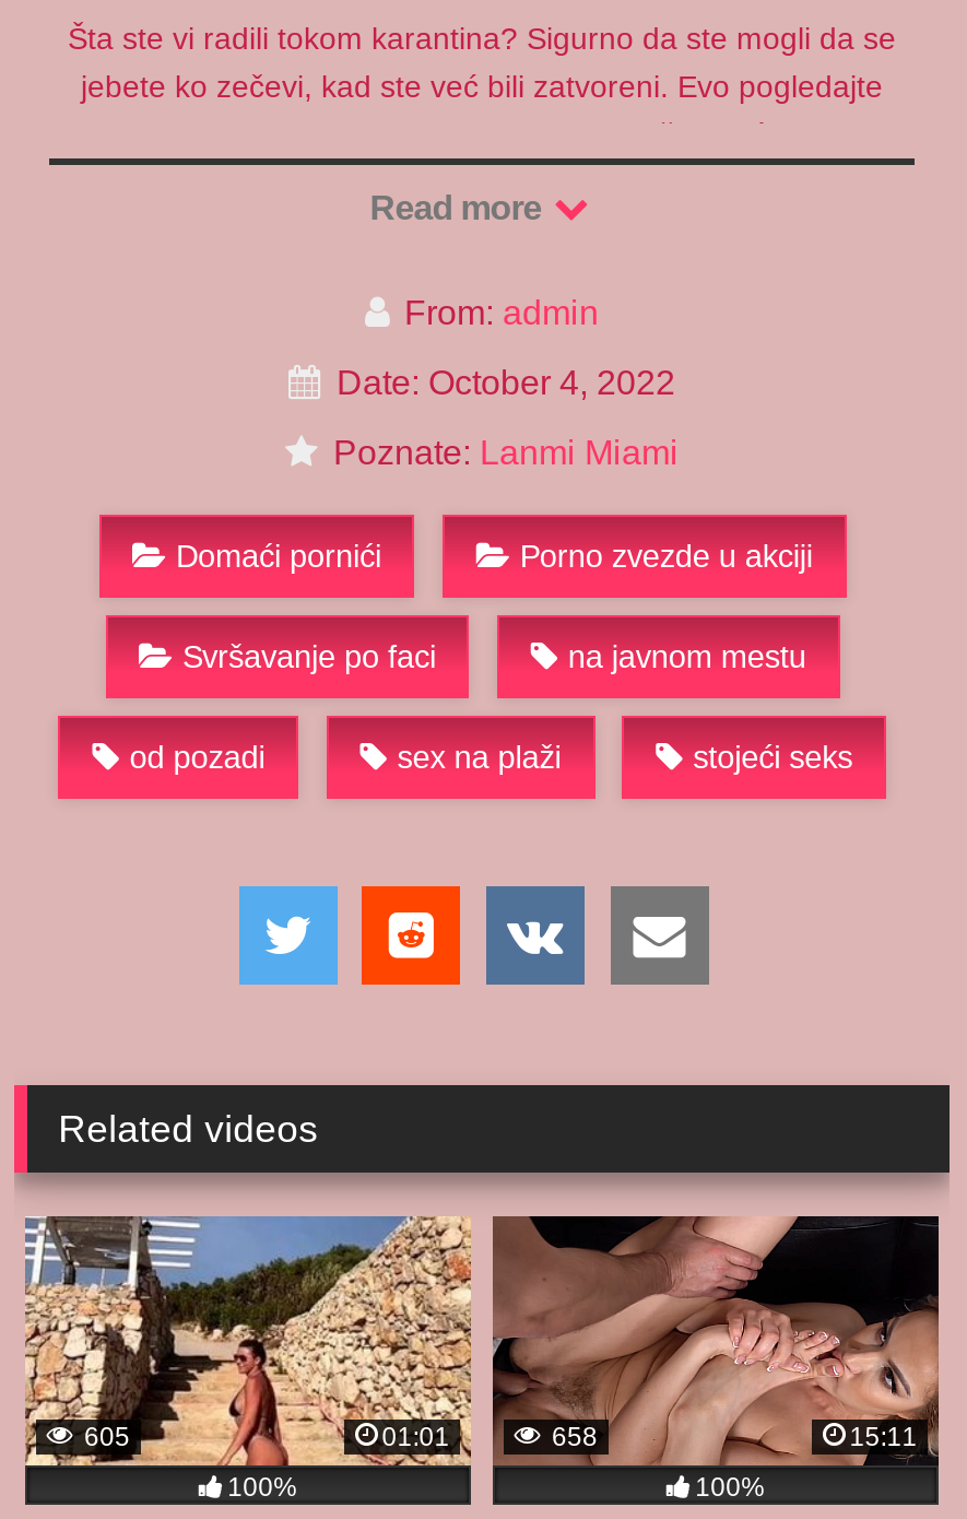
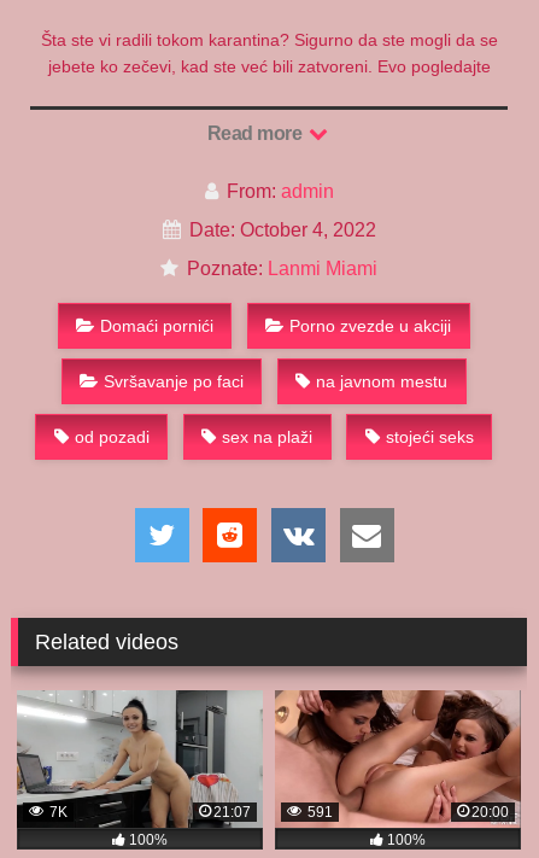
[23,1214,471,1468] [image] | 605 | 01:01 -> [16,689,263,828] [image] | 7K | 21:07
[491,1214,941,1465] [image] | 658 | 15:11 -> [275,689,521,828] [image] | 591 | 20:00

